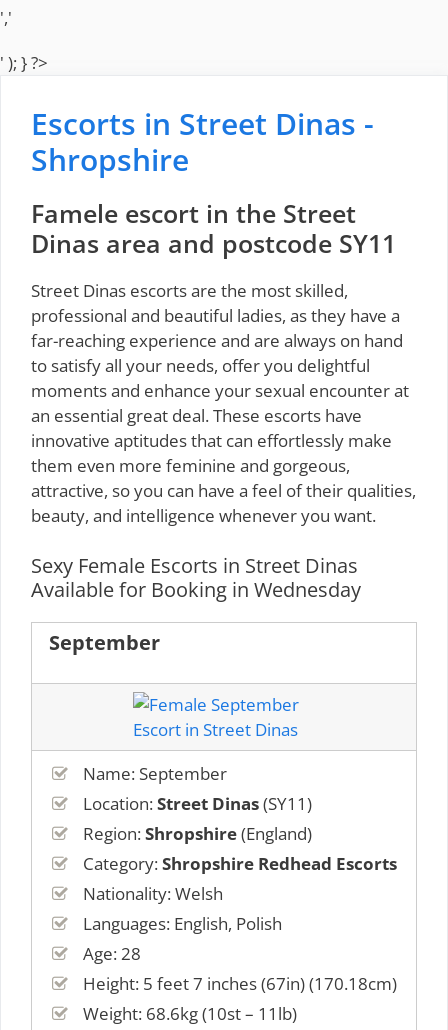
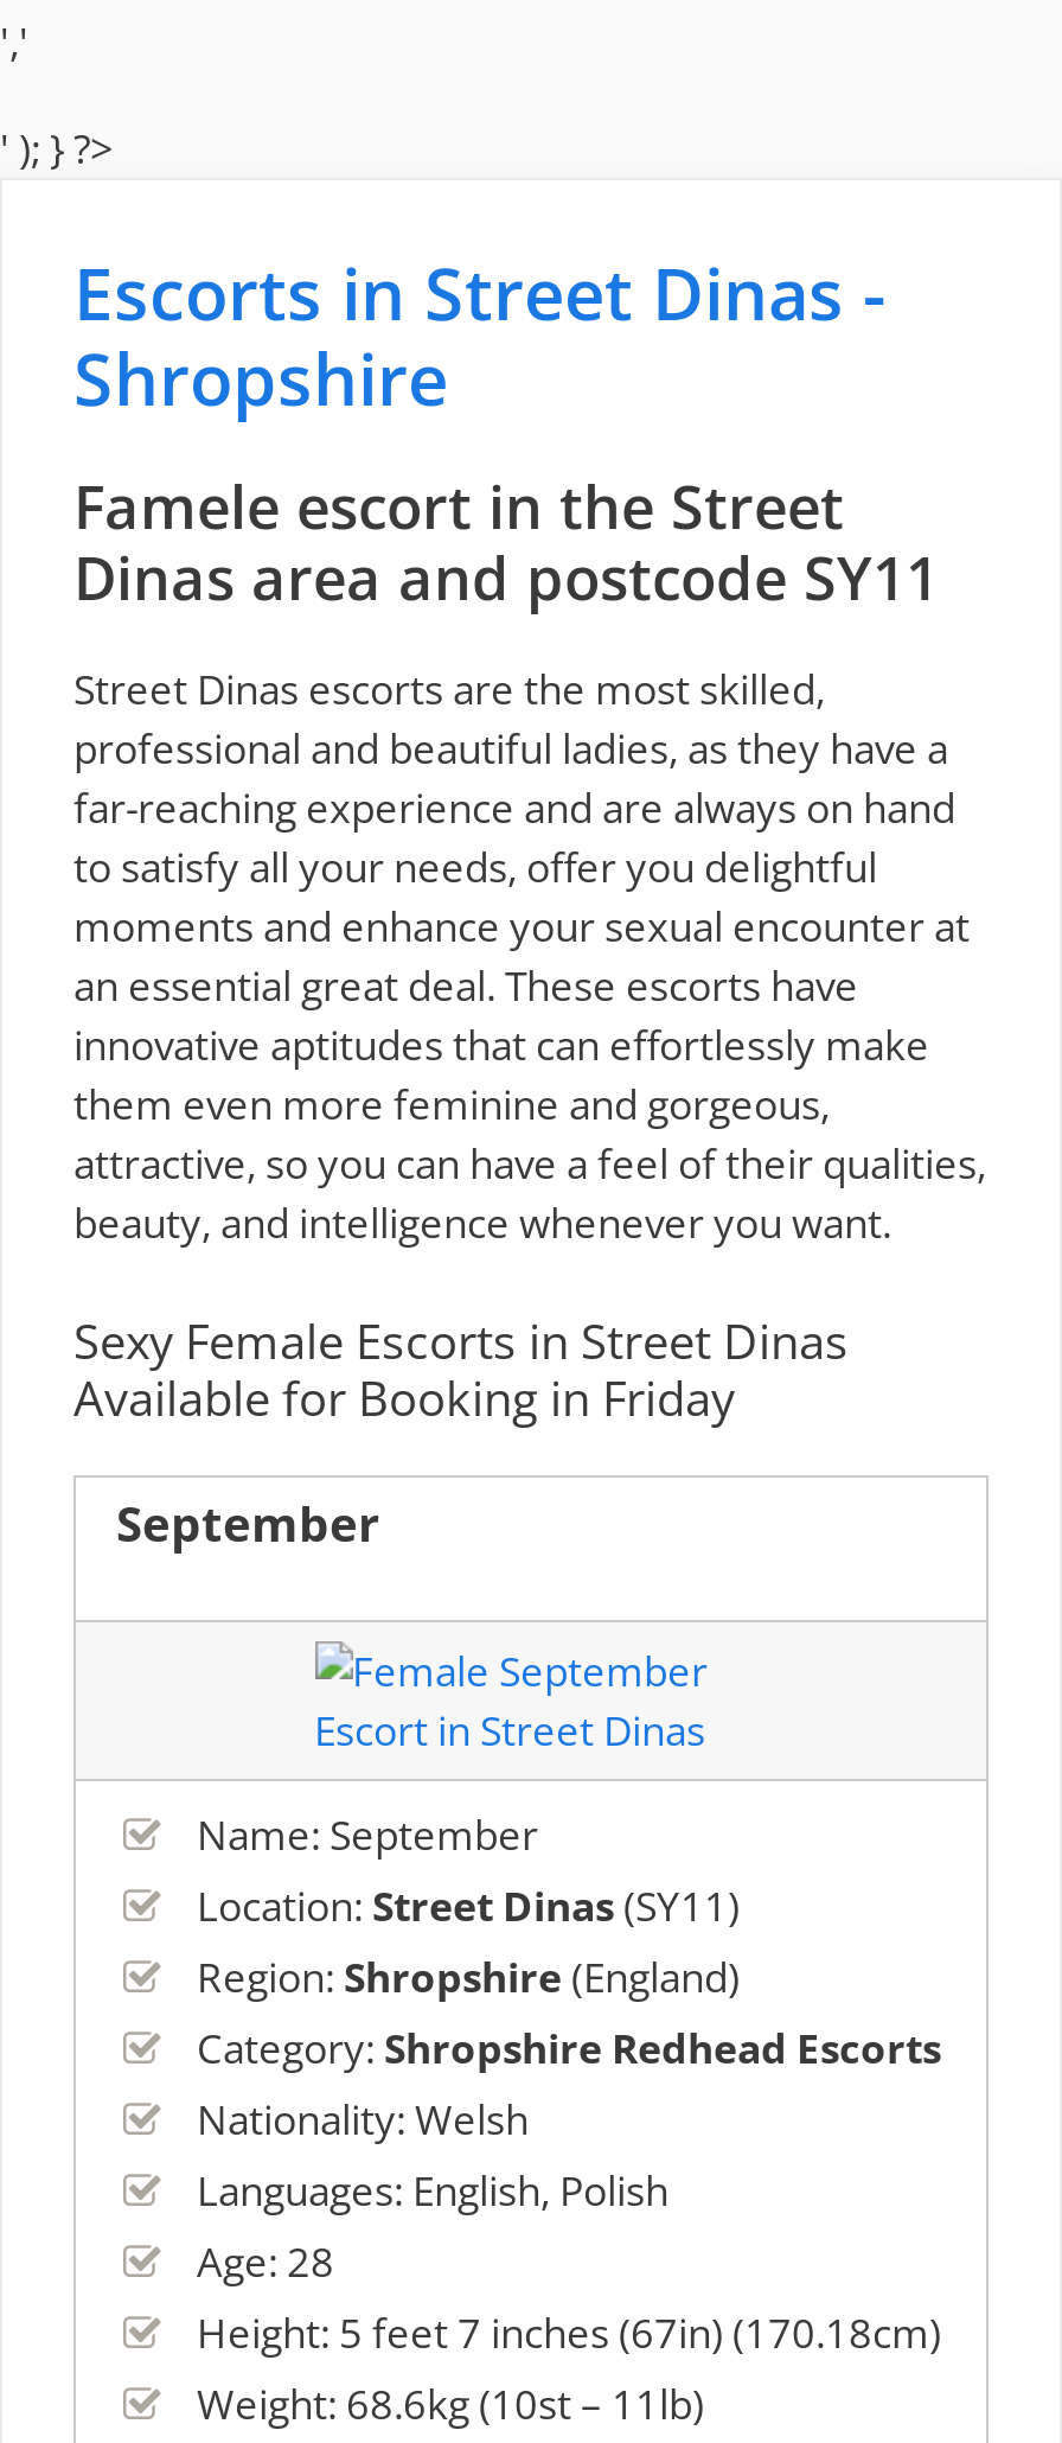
[31,575,361,602] Available for Booking in Wednesday -> [73,1365,735,1429] Available for Booking in Friday

